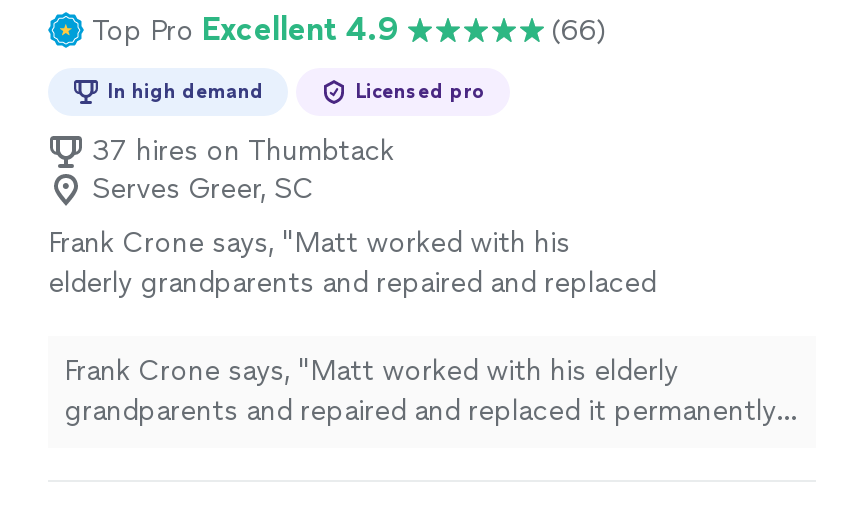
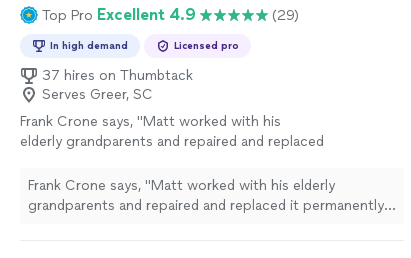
[552,13,606,47] (66) -> [272,6,299,23] (29)

